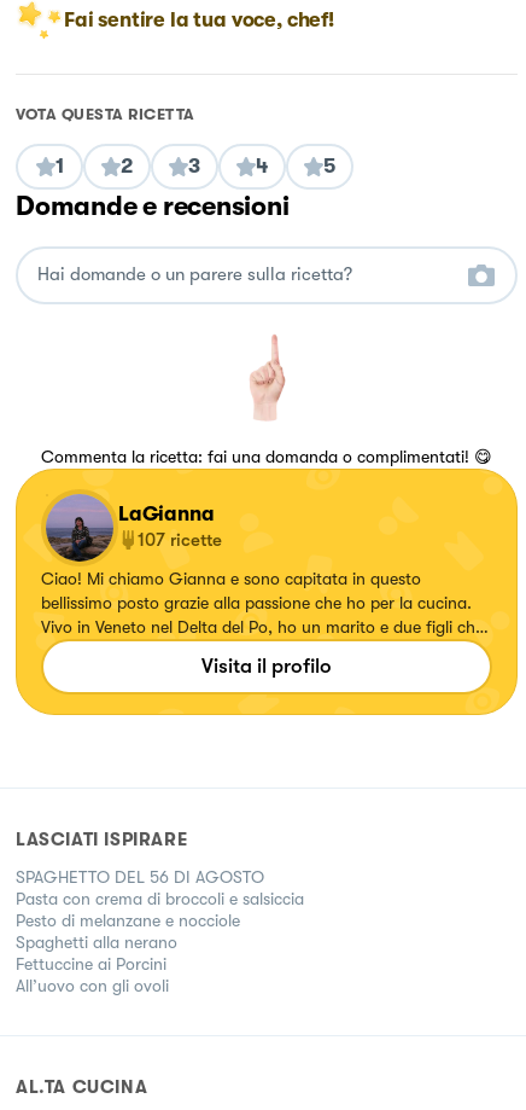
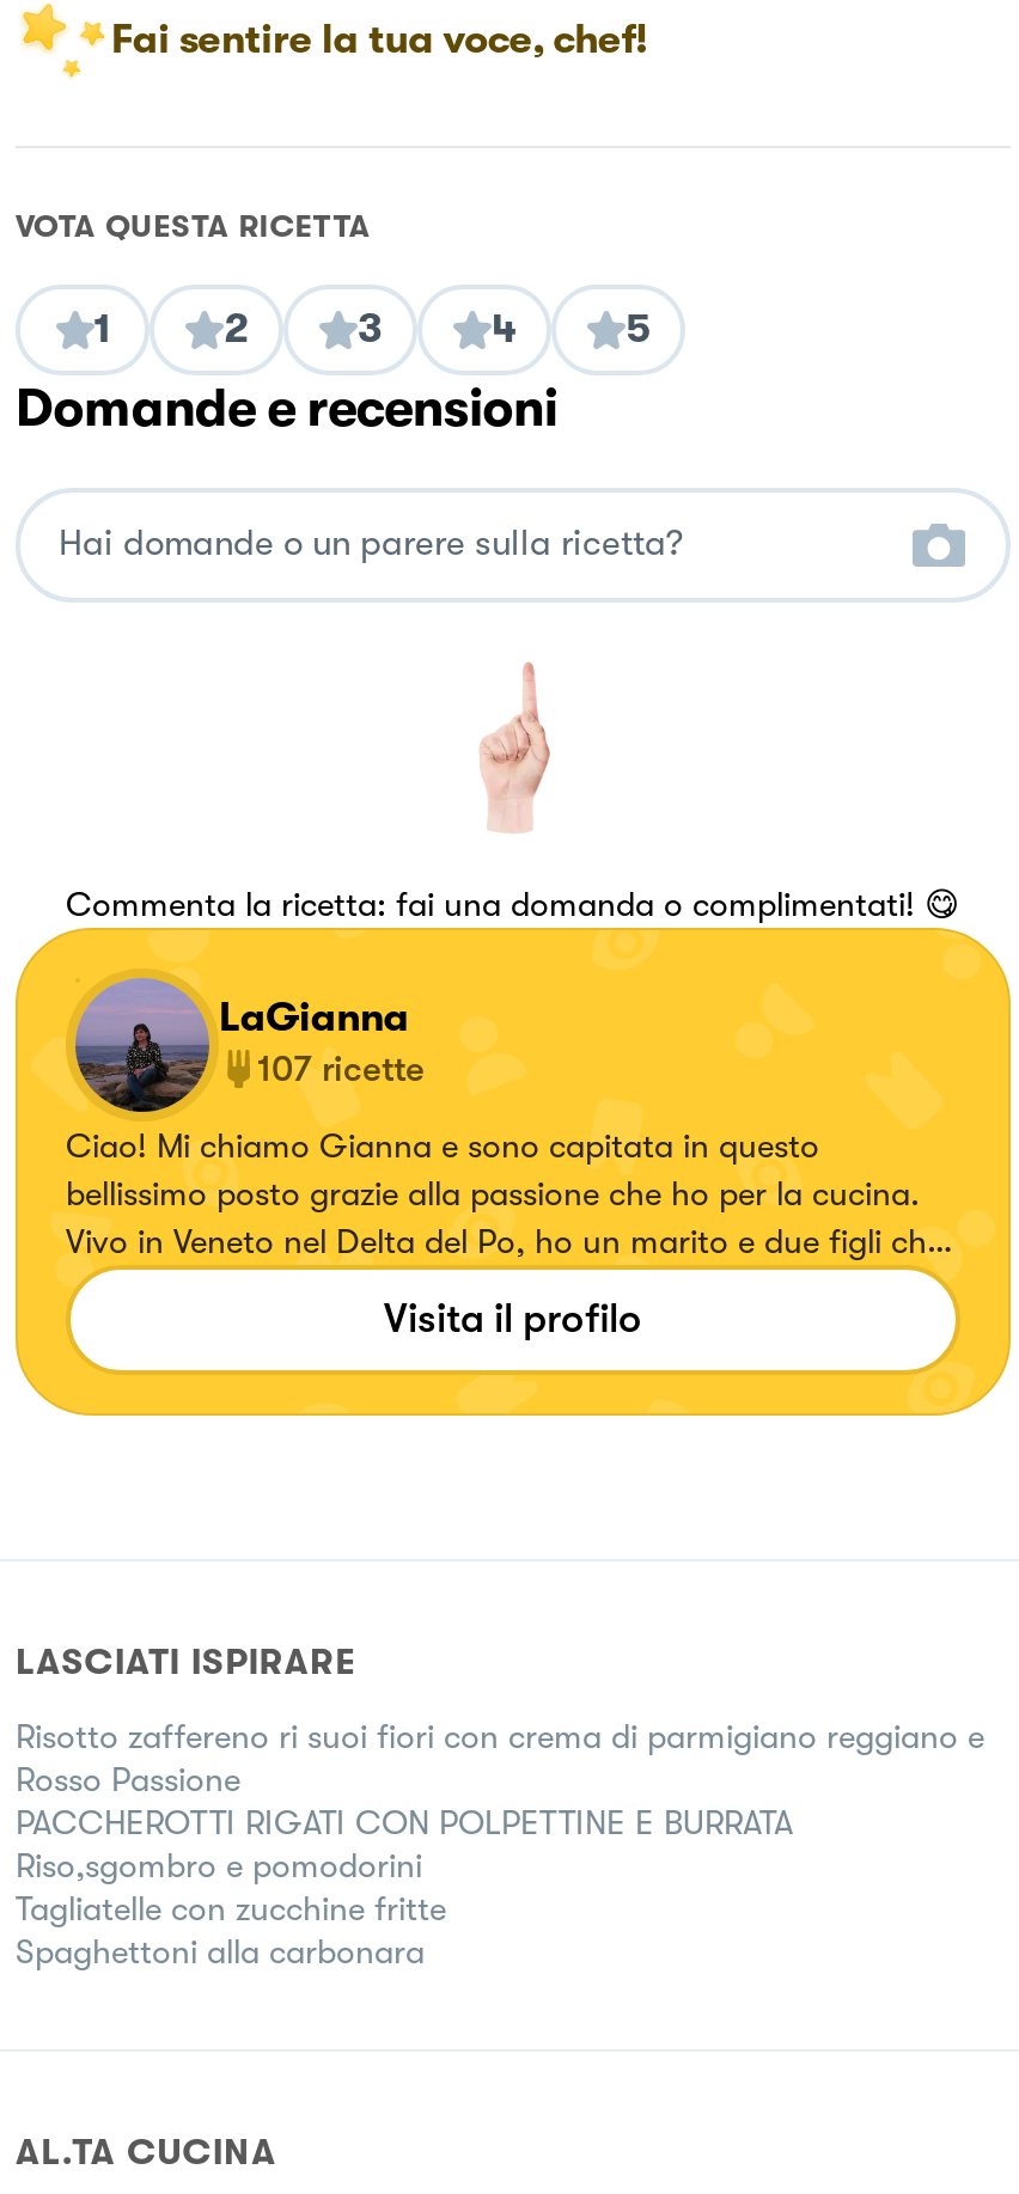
[16,867,304,995] SPAGHETTO DEL 56 DI AGOSTO | Pasta con crema di broccoli e salsiccia | Pesto di melanzane e nocciole | Spaghetti alla nerano | Fettuccine ai Porcini | All’uovo con gli ovoli -> [16,1716,984,1969] Risotto zaffereno ri suoi fiori con crema di parmigiano reggiano e | Rosso Passione | PACCHEROTTI RIGATI CON POLPETTINE E BURRATA | Riso,sgombro e pomodorini | Tagliatelle con zucchine fritte | Spaghettoni alla carbonara

